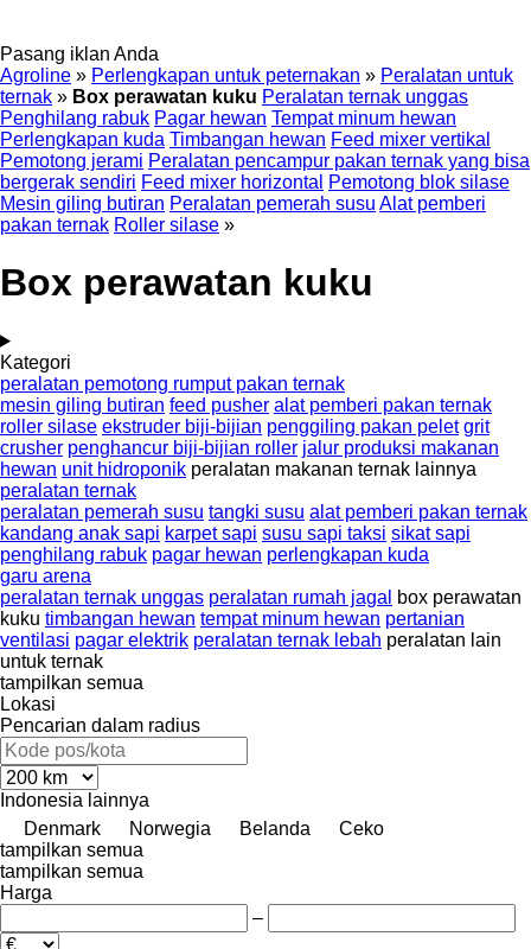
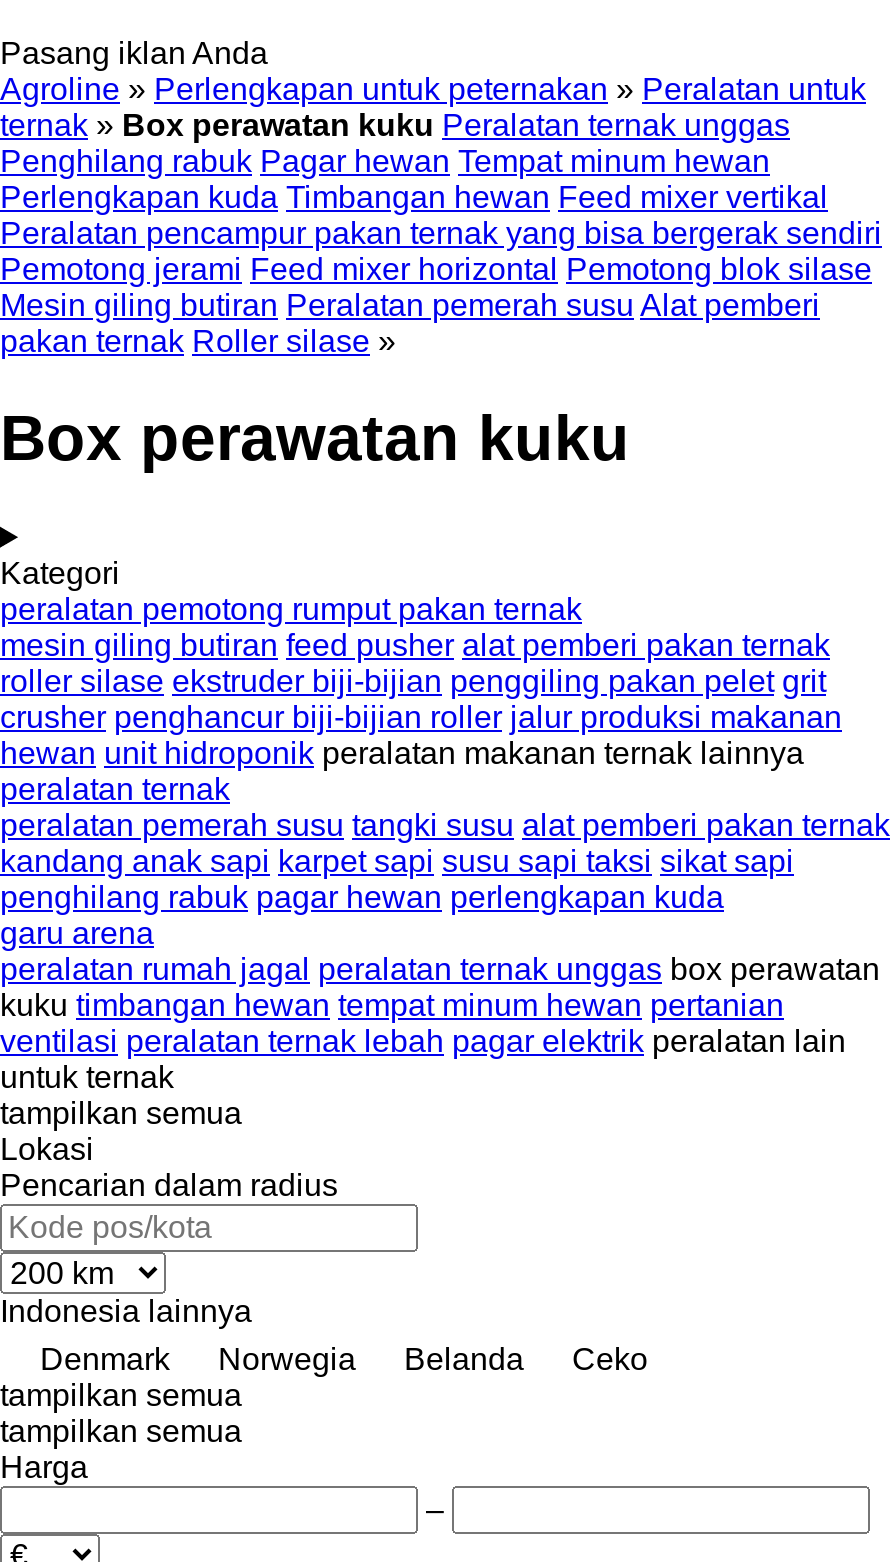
[0,151,530,192] Pemotong jerami Peralatan pencampur pakan ternak yang bisa | bergerak sendiri Feed mixer horizontal Pemotong blok silase -> [0,216,882,286] Peralatan pencampur pakan ternak yang bisa bergerak sendiri | Pemotong jerami Feed mixer horizontal Pemotong blok silase
[0,587,522,607] peralatan ternak unggas peralatan rumah jagal box perawatan -> [0,952,880,986] peralatan rumah jagal peralatan ternak unggas box perawatan
[0,630,501,650] ventilasi pagar elektrik peralatan ternak lebah peralatan lain -> [0,1024,846,1058] ventilasi peralatan ternak lebah pagar elektrik peralatan lain

